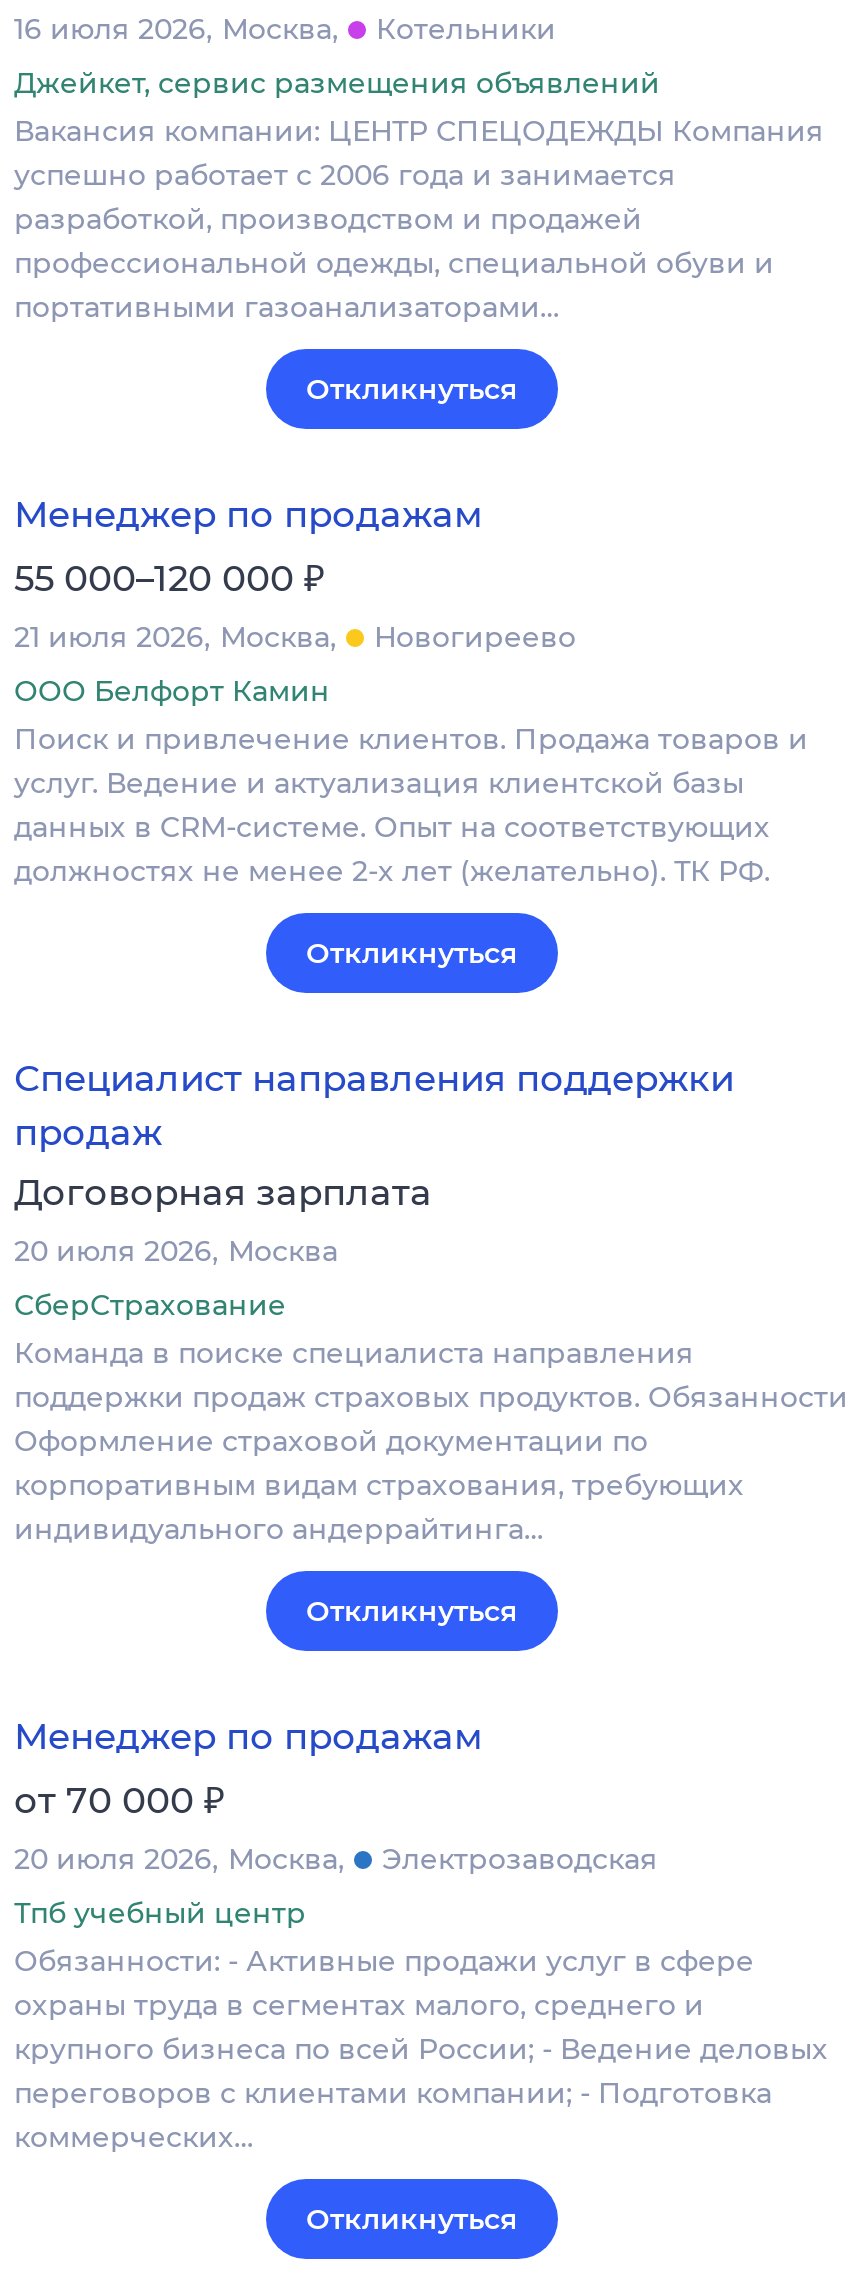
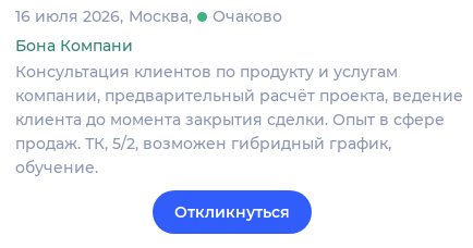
[14,11,848,2155] Котельники | Джейкет, сервис размещения объявлений | Вакансия компании: ЦЕНТР СПЕЦОДЕЖДЫ Компания | успешно работает с 2006 года и занимается | разработкой, производством и продажей | профессиональной одежды, специальной обуви и | портативными газоанализаторами… | Откликнуться | Менеджер по продажам | 55 000–120 000 ₽ | 21 июля 2026 Москва | Новогиреево | ООО Белфорт Камин | Поиск и привлечение клиентов. Продажа товаров и | услуг. Ведение и актуализация клиентской базы | данных в CRM‐системе. Опыт на соответствующих | должностях не менее 2-х лет (желательно). ТК РФ. | Откликнуться | Специалист направления поддержки | продаж | Договорная зарплата | 20 июля 2026 Москва | СберСтрахование | Команда в поиске специалиста направления | поддержки продаж страховых продуктов. Обязанности | Оформление страховой документации по | корпоративным видам страхования, требующих | индивидуального андеррайтинга… | Откликнуться | Менеджер по продажам | от 70 000 ₽ | 20 июля 2026 Москва | Электрозаводская | Тпб учебный центр | Обязанности: - Активные продажи услуг в сфере | охраны труда в сегментах малого, среднего и | крупного бизнеса по всей России; - Ведение деловых | переговоров с клиентами компании; - Подготовка | коммерческих… -> [15,6,463,177] Очаково | Бона Компани | Консультация клиентов по продукту и услугам | компании, предварительный расчёт проекта, ведение | клиента до момента закрытия сделки. Опыт в сфере | продаж. ТК, 5/2, возможен гибридный график, | обучение.

